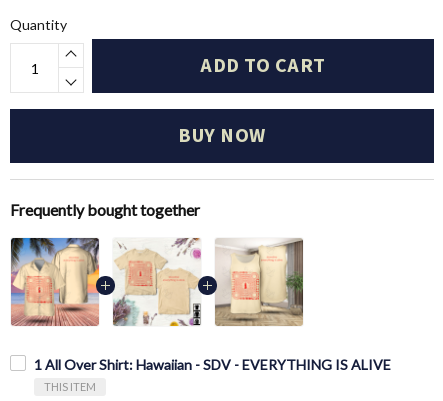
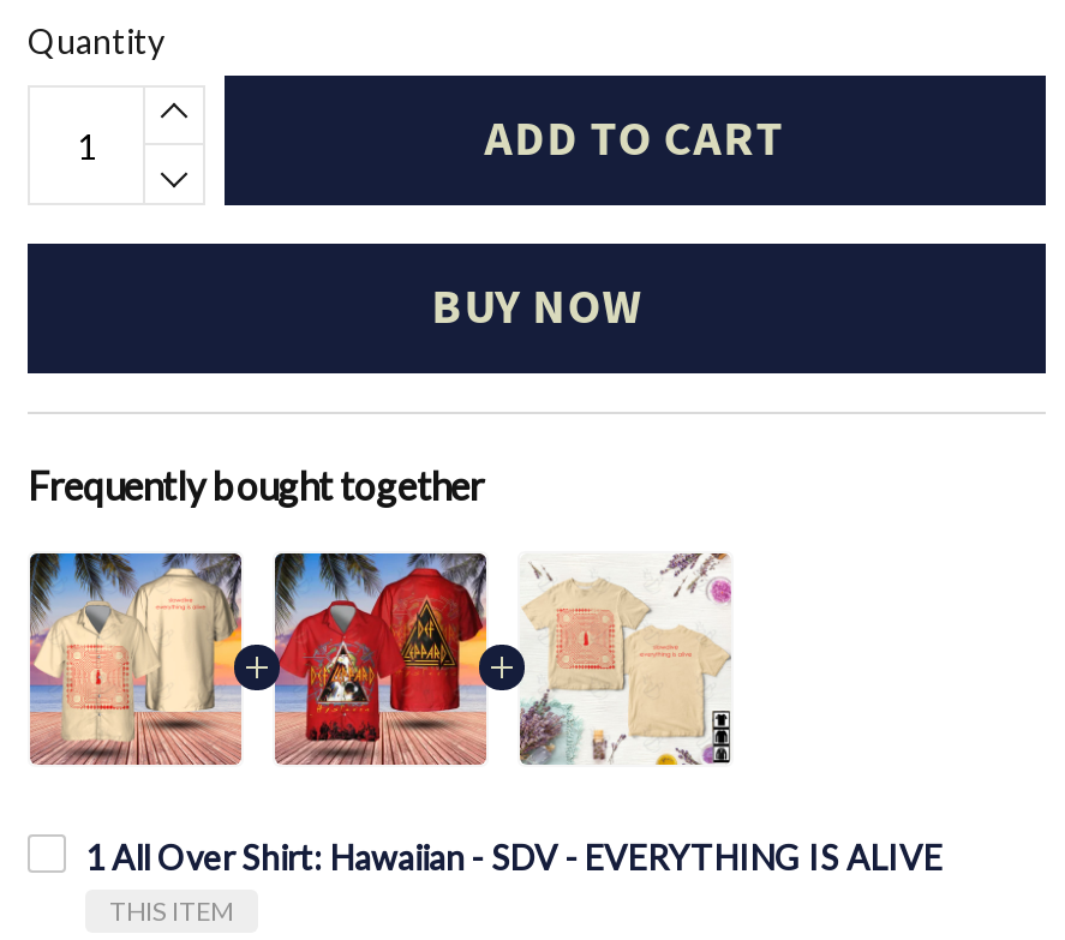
[113,238,201,327] [image] -> [273,551,489,767] [image]
[215,239,304,327] [image] -> [520,553,731,765] [image]

